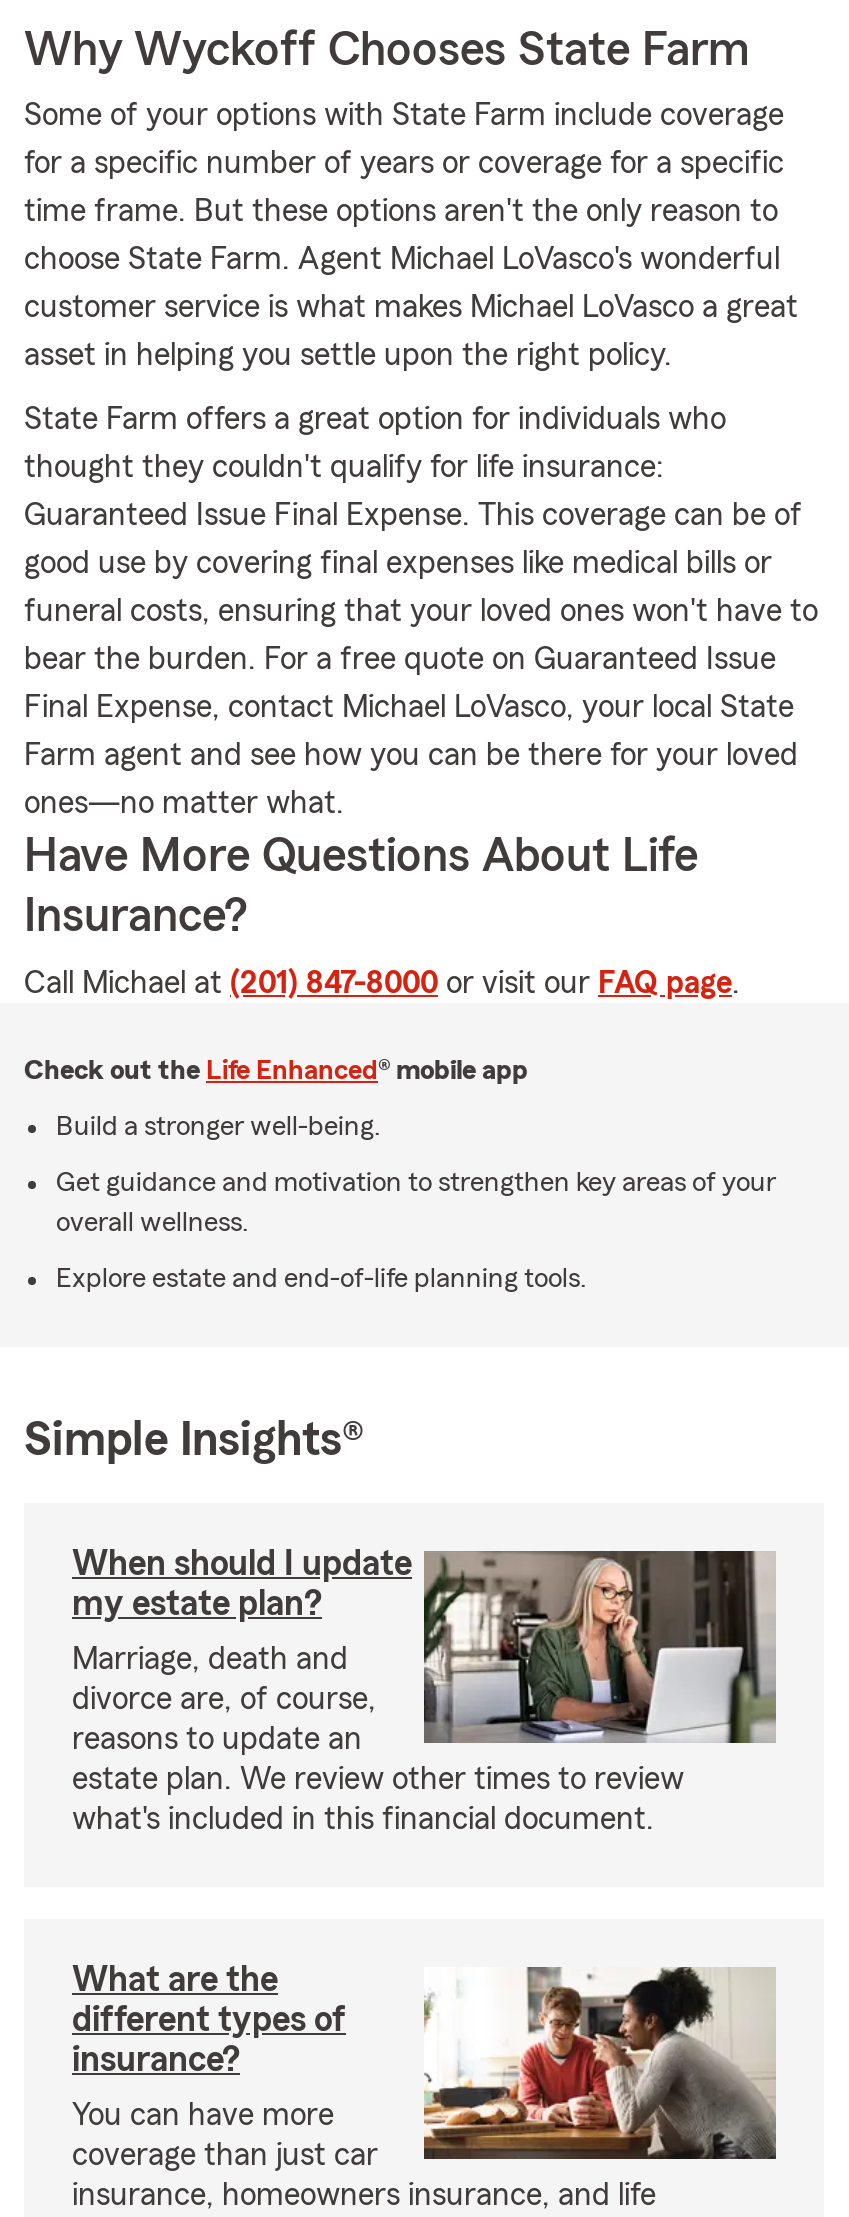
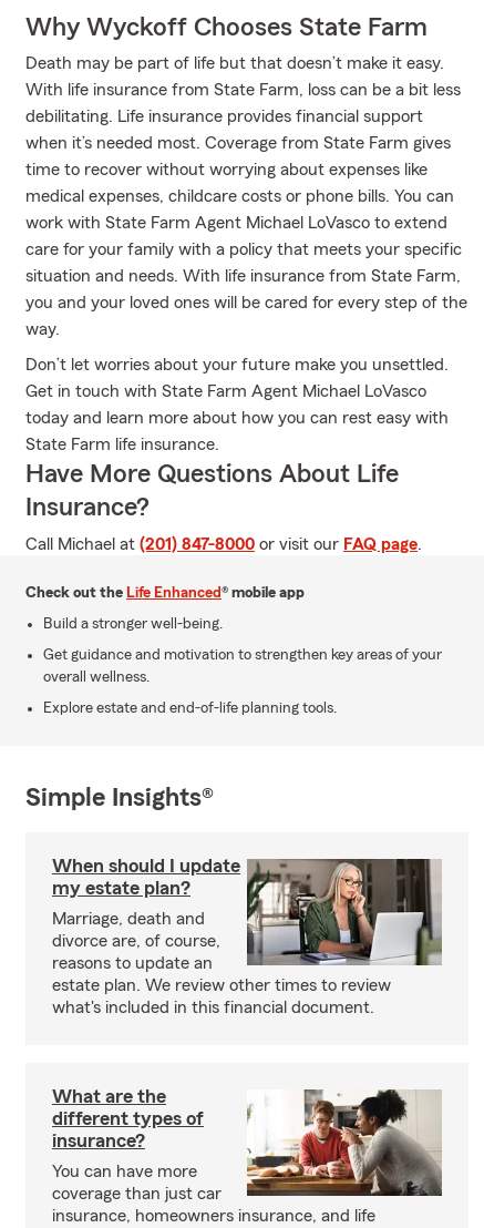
[24,99,784,131] Some of your options with State Farm include coverage -> [25,54,444,72] Death may be part of life but that doesn’t make it easy.
[24,147,784,179] for a specific number of years or coverage for a specific -> [25,81,461,99] With life insurance from State Farm, loss can be a bit less
[24,195,778,227] time frame. But these options aren't the only reason to -> [25,108,423,125] debilitating. Life insurance provides financial support
[24,243,780,275] choose State Farm. Agent Michael LoVasco's wonderful -> [25,134,451,152] when it’s needed most. Coverage from State Farm gives
[24,291,798,323] customer service is what makes Michael LoVasco a great -> [25,161,428,178] time to recover without worrying about expenses like
[24,339,672,371] asset in helping you settle upon the right policy. -> [25,187,454,205] medical expenses, childcare costs or phone bills. You can
[24,403,726,435] State Farm offers a great option for individuals who -> [25,214,447,232] work with State Farm Agent Michael LoVasco to extend
[24,451,664,483] thought they couldn't qualify for life insurance: -> [25,241,462,258] care for your family with a policy that meets your specific
[24,499,802,531] Guaranteed Issue Final Expense. This coverage can be of -> [25,267,461,285] situation and needs. With life insurance from State Farm,
[24,547,772,579] good use by covering final expenses like medical bills or -> [25,294,467,311] you and your loved ones will be cared for every step of the
[24,595,818,627] funeral costs, ensuring that your loved ones won't have to -> [25,320,60,338] way.
[24,643,776,675] bear the burden. For a free quote on Guaranteed Issue -> [25,356,449,373] Don’t let worries about your future make you unsettled.
[24,691,794,723] Final Expense, contact Michael LoVasco, your local State -> [25,382,426,400] Get in touch with State Farm Agent Michael LoVasco
[24,739,798,771] Farm agent and see how you can be there for your loved -> [25,409,449,427] today and learn more about how you can rest easy with
[24,787,344,819] ones—no matter what. -> [25,436,219,453] State Farm life insurance.

